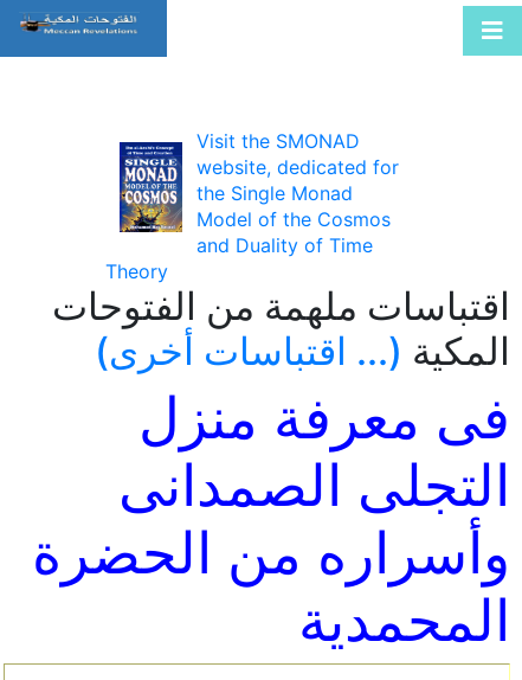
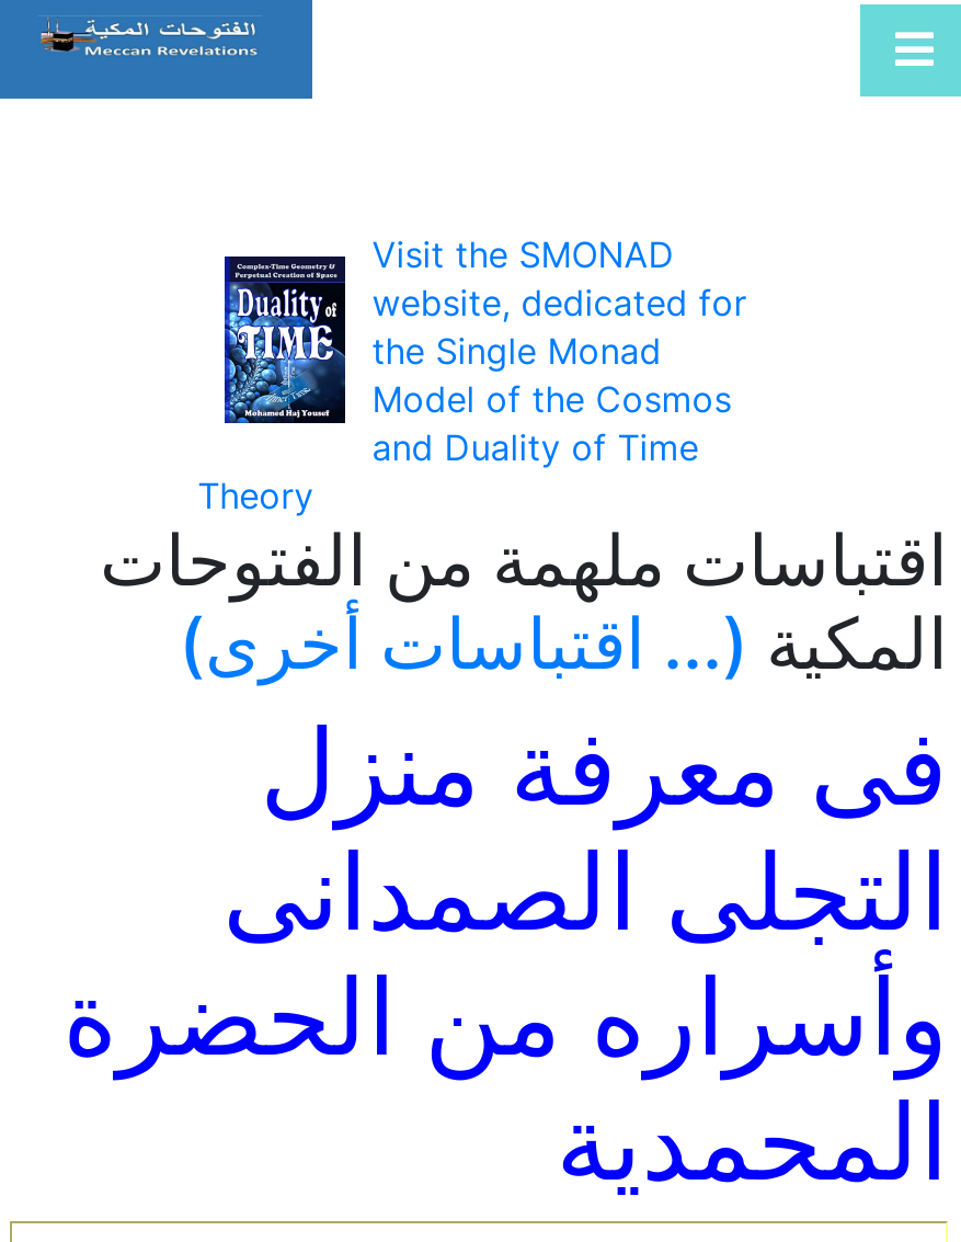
[120,142,179,233] [image] -> [225,257,334,425] [image]

